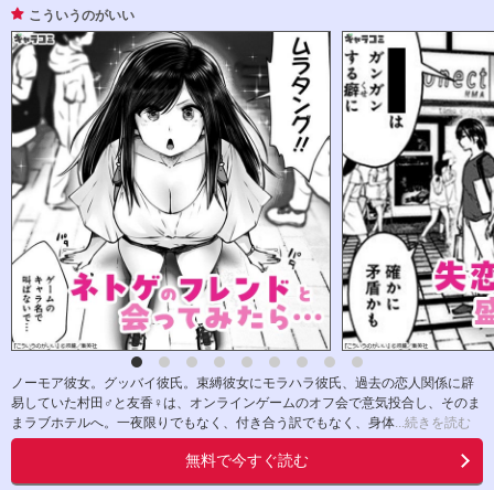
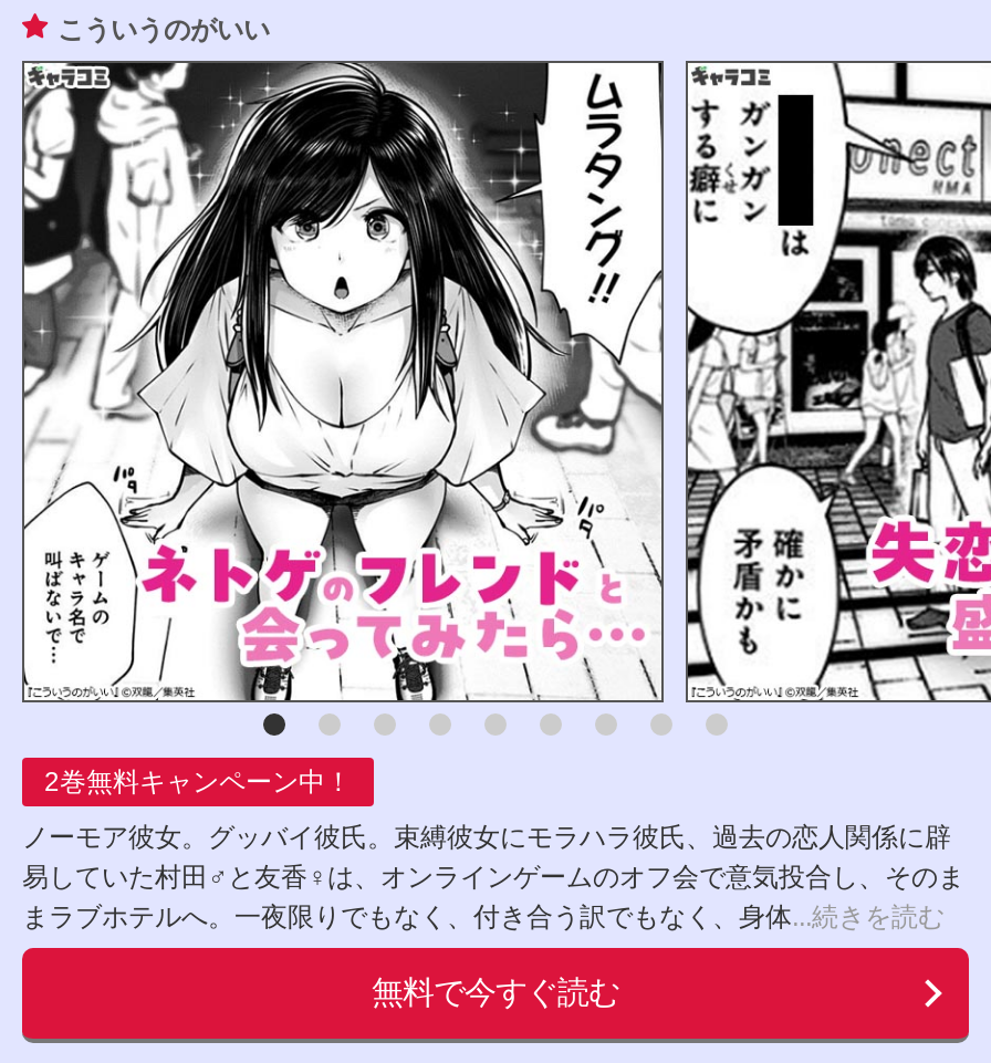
none -> [44,767,352,798] 2巻無料キャンペーン中！

